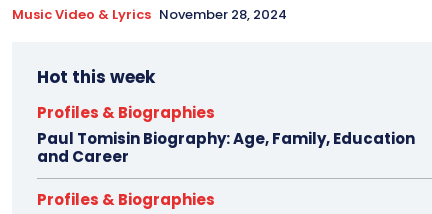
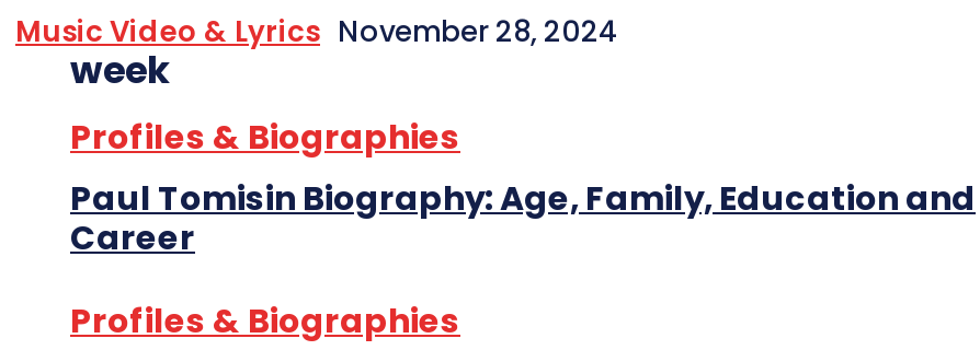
[37,65,155,89] Hot this week -> [70,42,169,95] week

